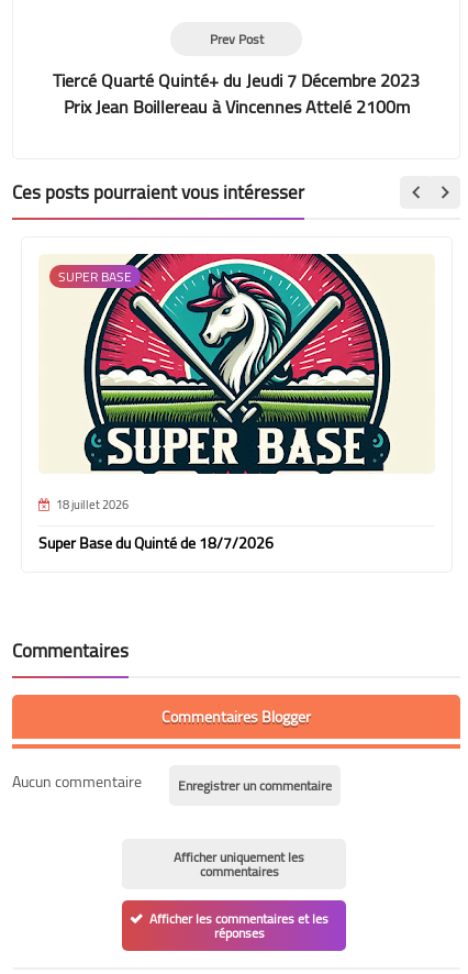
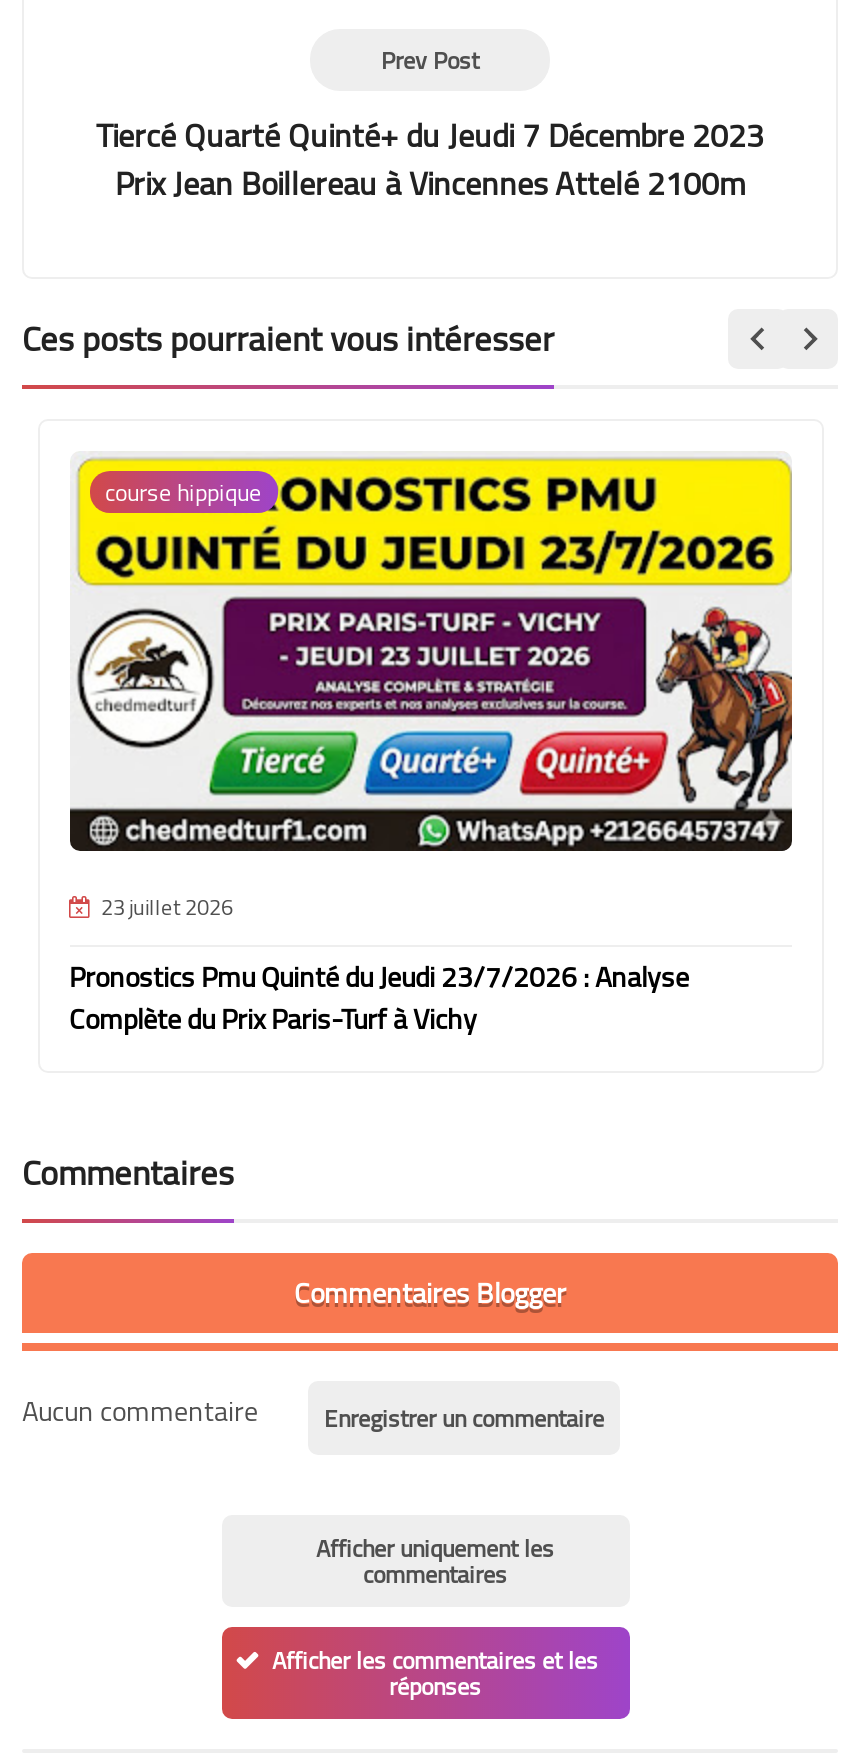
[38,253,435,475] [image] | SUPER BASE -> [68,449,794,853] [image] | course hippique
[55,494,128,516] 18 juillet 2026 -> [101,886,233,926] 23 juillet 2026
[38,529,273,558] Super Base du Quinté de 18/7/2026 -> [69,950,689,1044] Pronostics Pmu Quinté du Jeudi 23/7/2026 : Analyse | Complète du Prix Paris-Turf à Vichy

